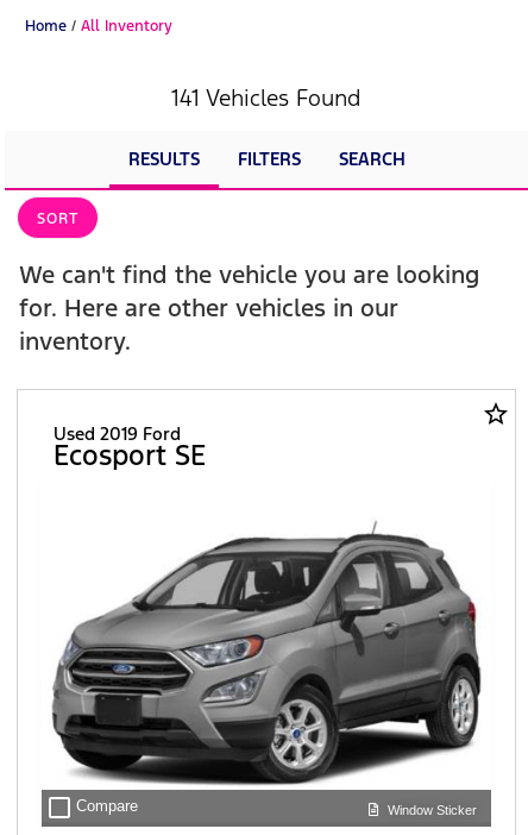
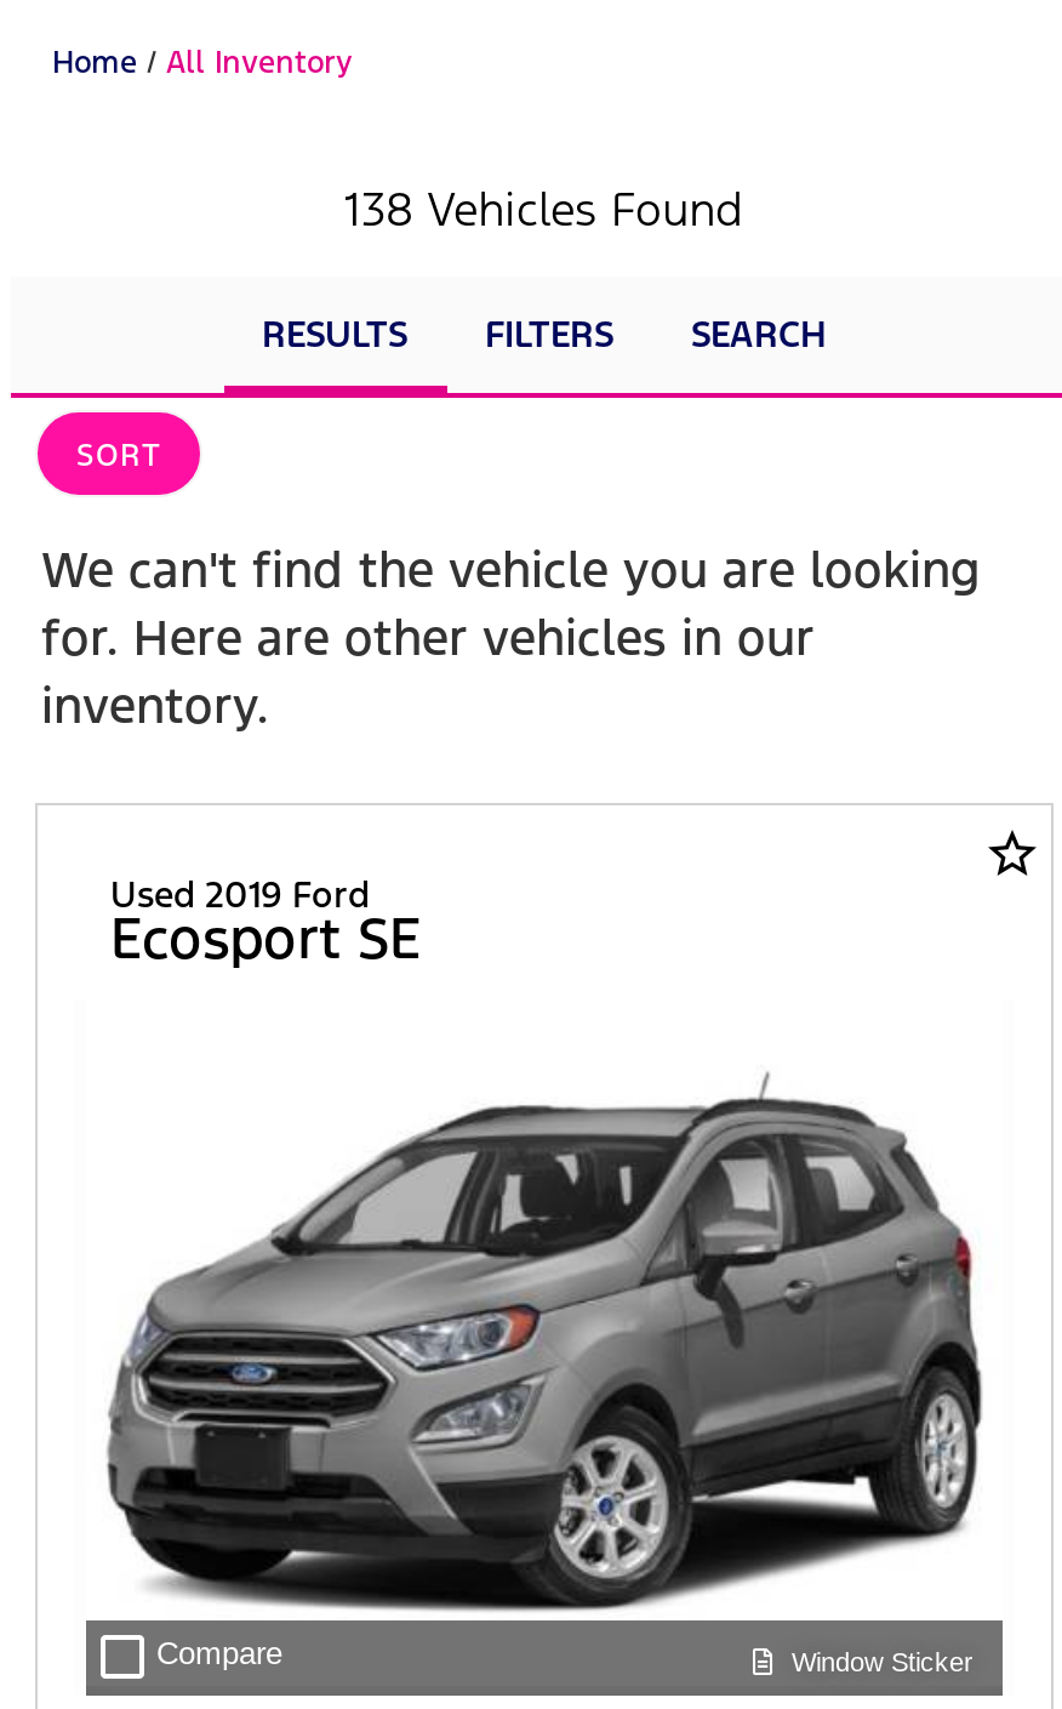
[171,83,362,111] 141 Vehicles Found -> [344,178,744,237] 138 Vehicles Found

